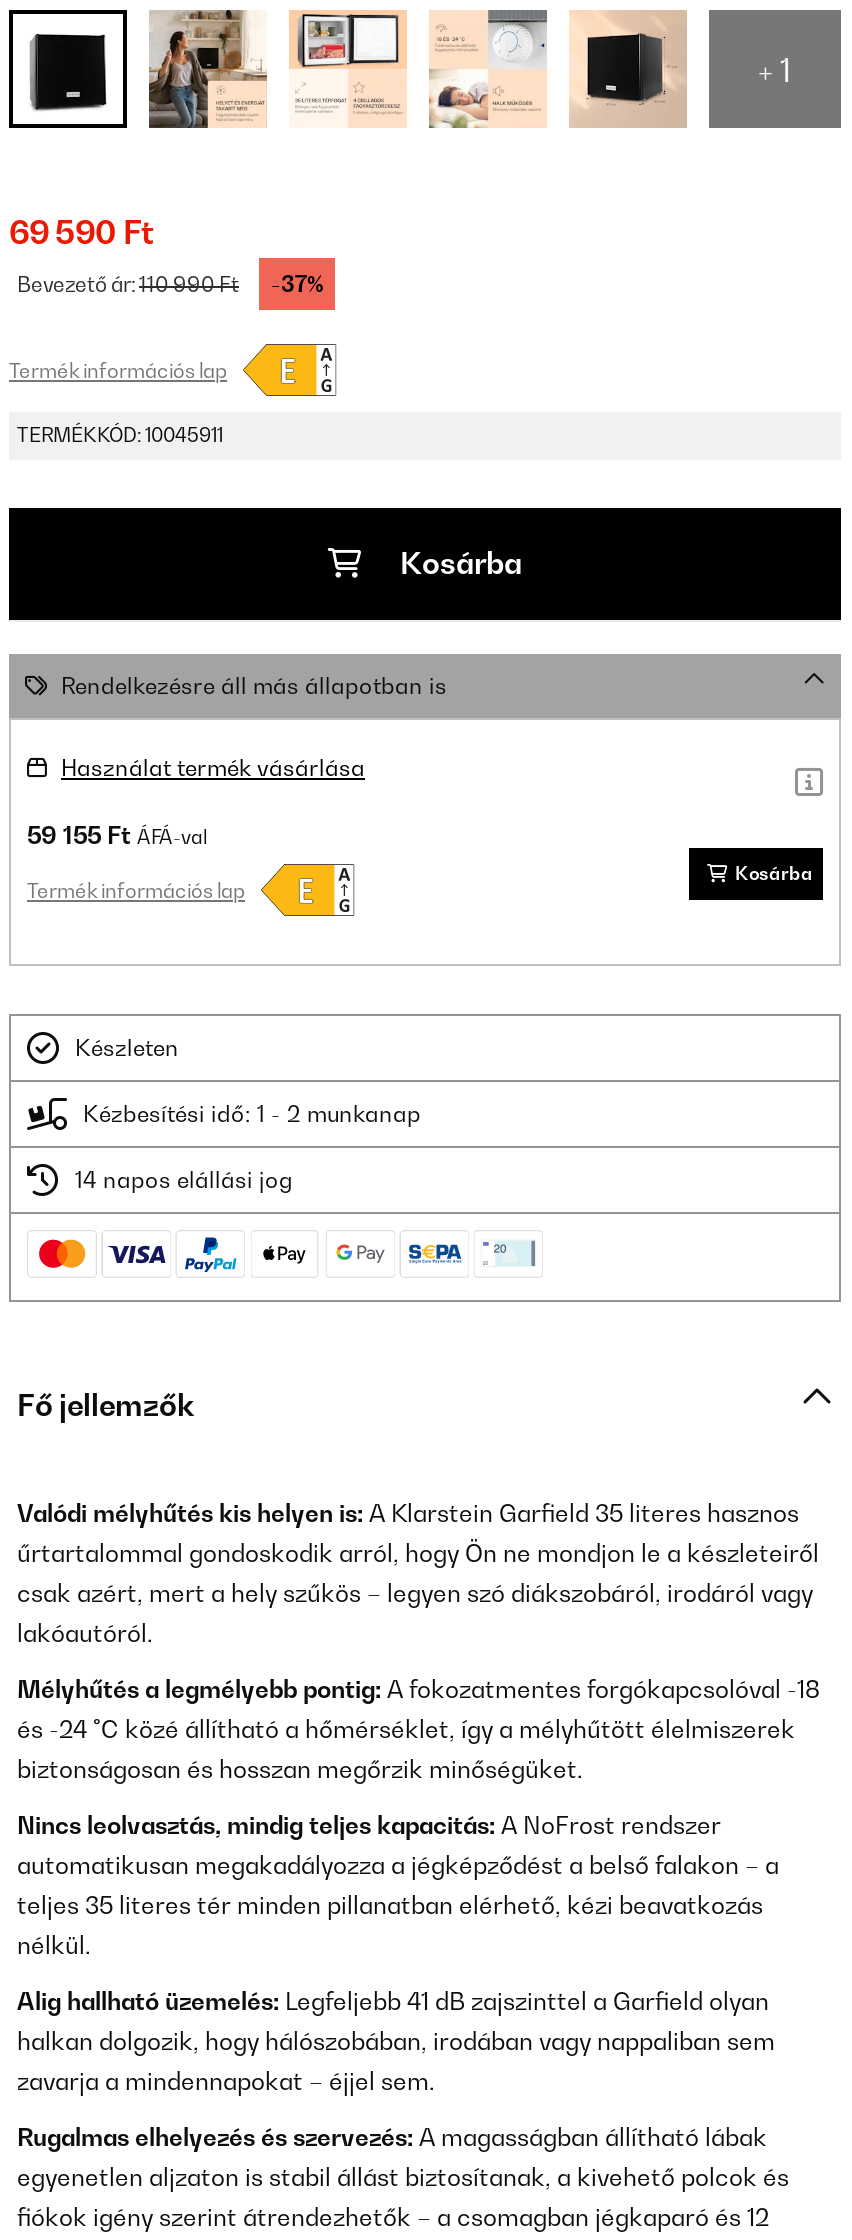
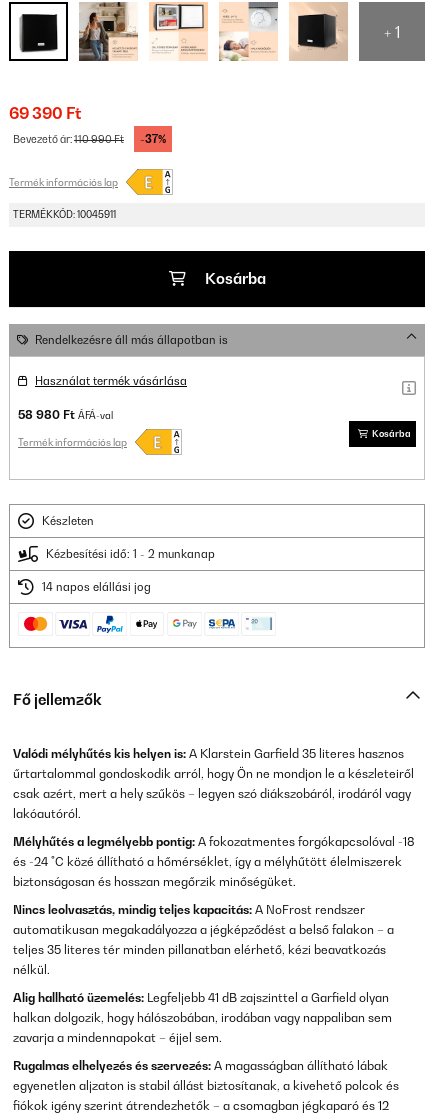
[9,213,153,253] 69 590 Ft -> [9,103,81,123] 69 390 Ft
[27,821,207,851] 59 155 Ft ÁFÁ-val -> [18,407,113,422] 58 980 Ft ÁFÁ-val

